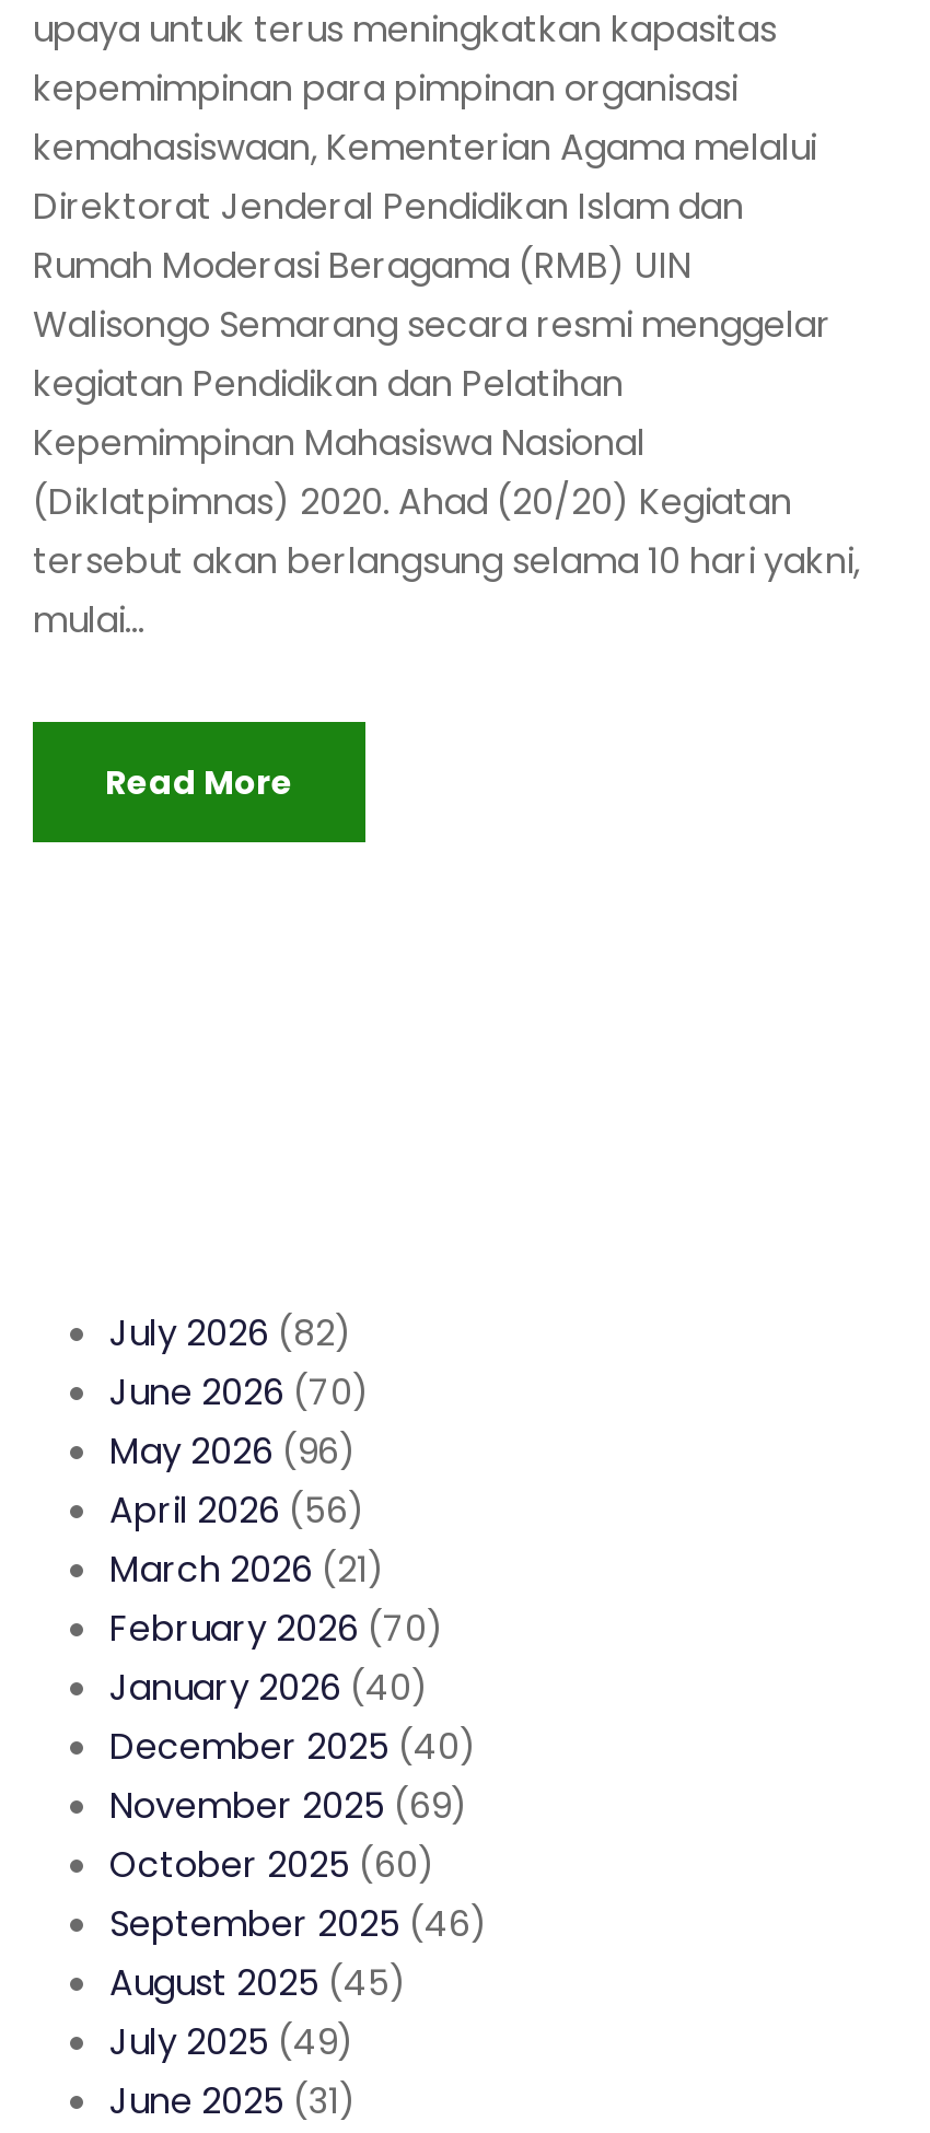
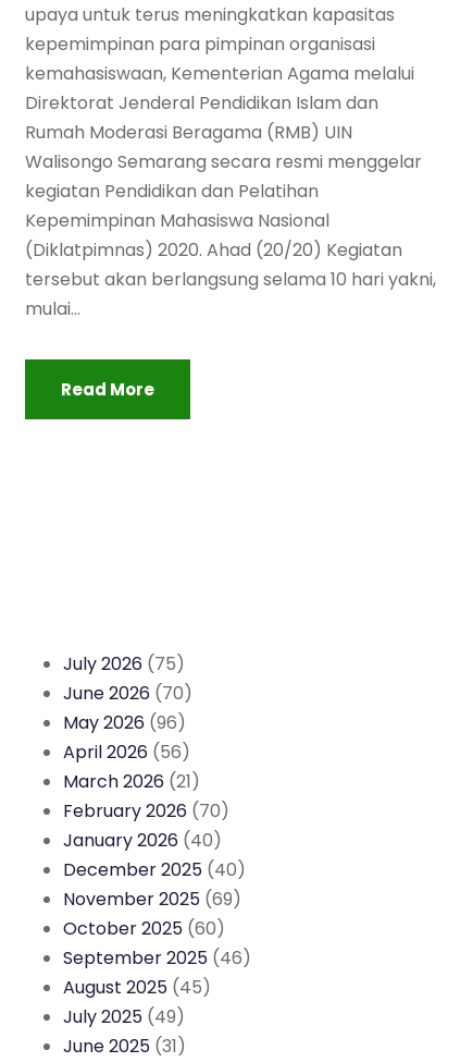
[109,1309,352,1359] July 2026 (82) -> [63,652,185,677] July 2026 (75)

